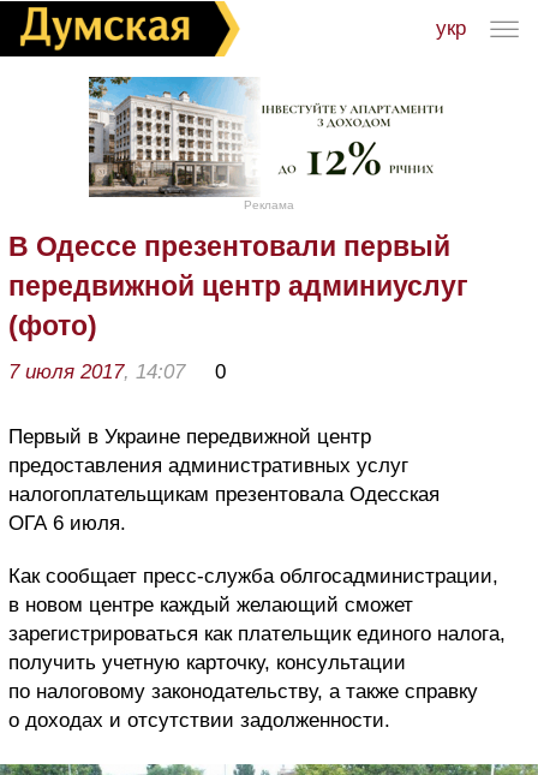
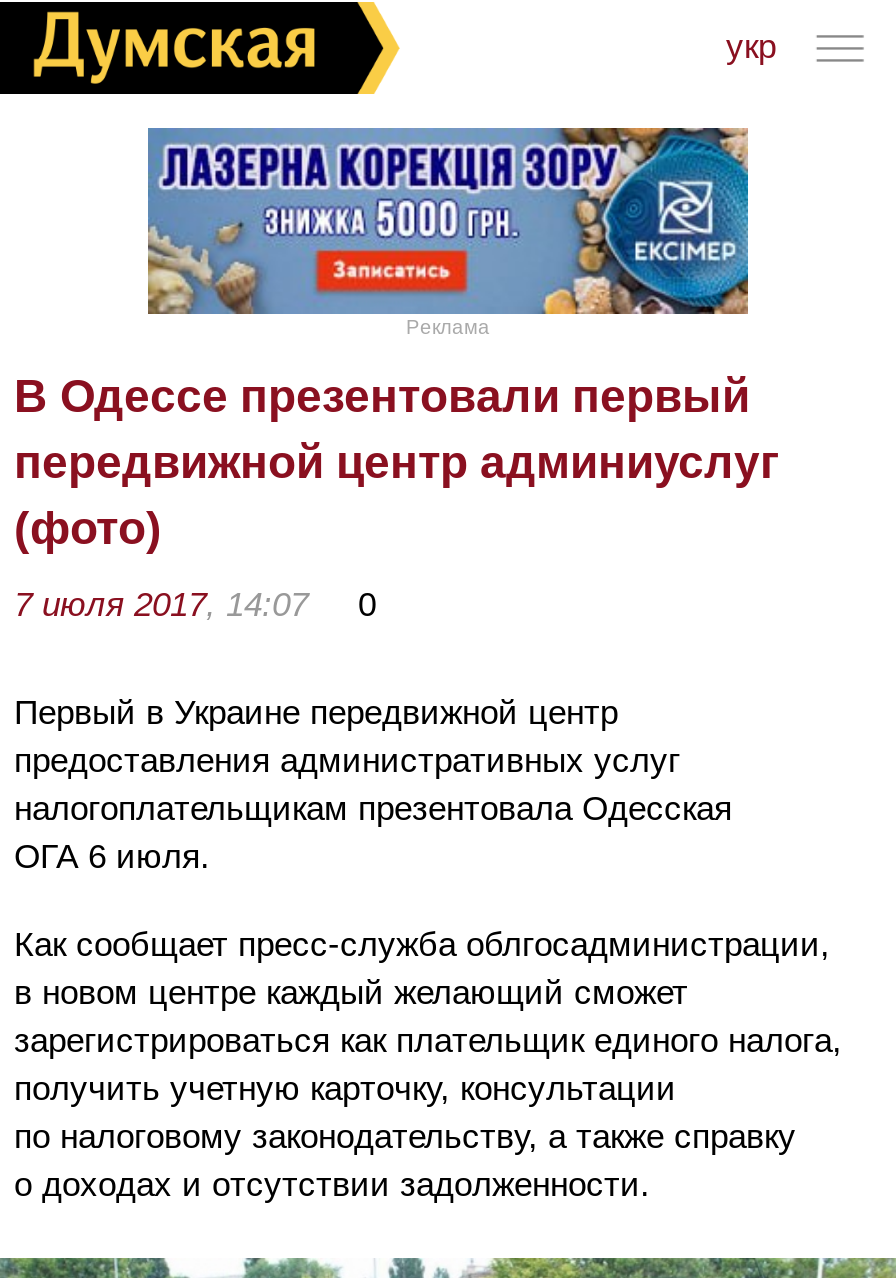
[88,76,449,198] [image] -> [146,126,750,316] [image]

